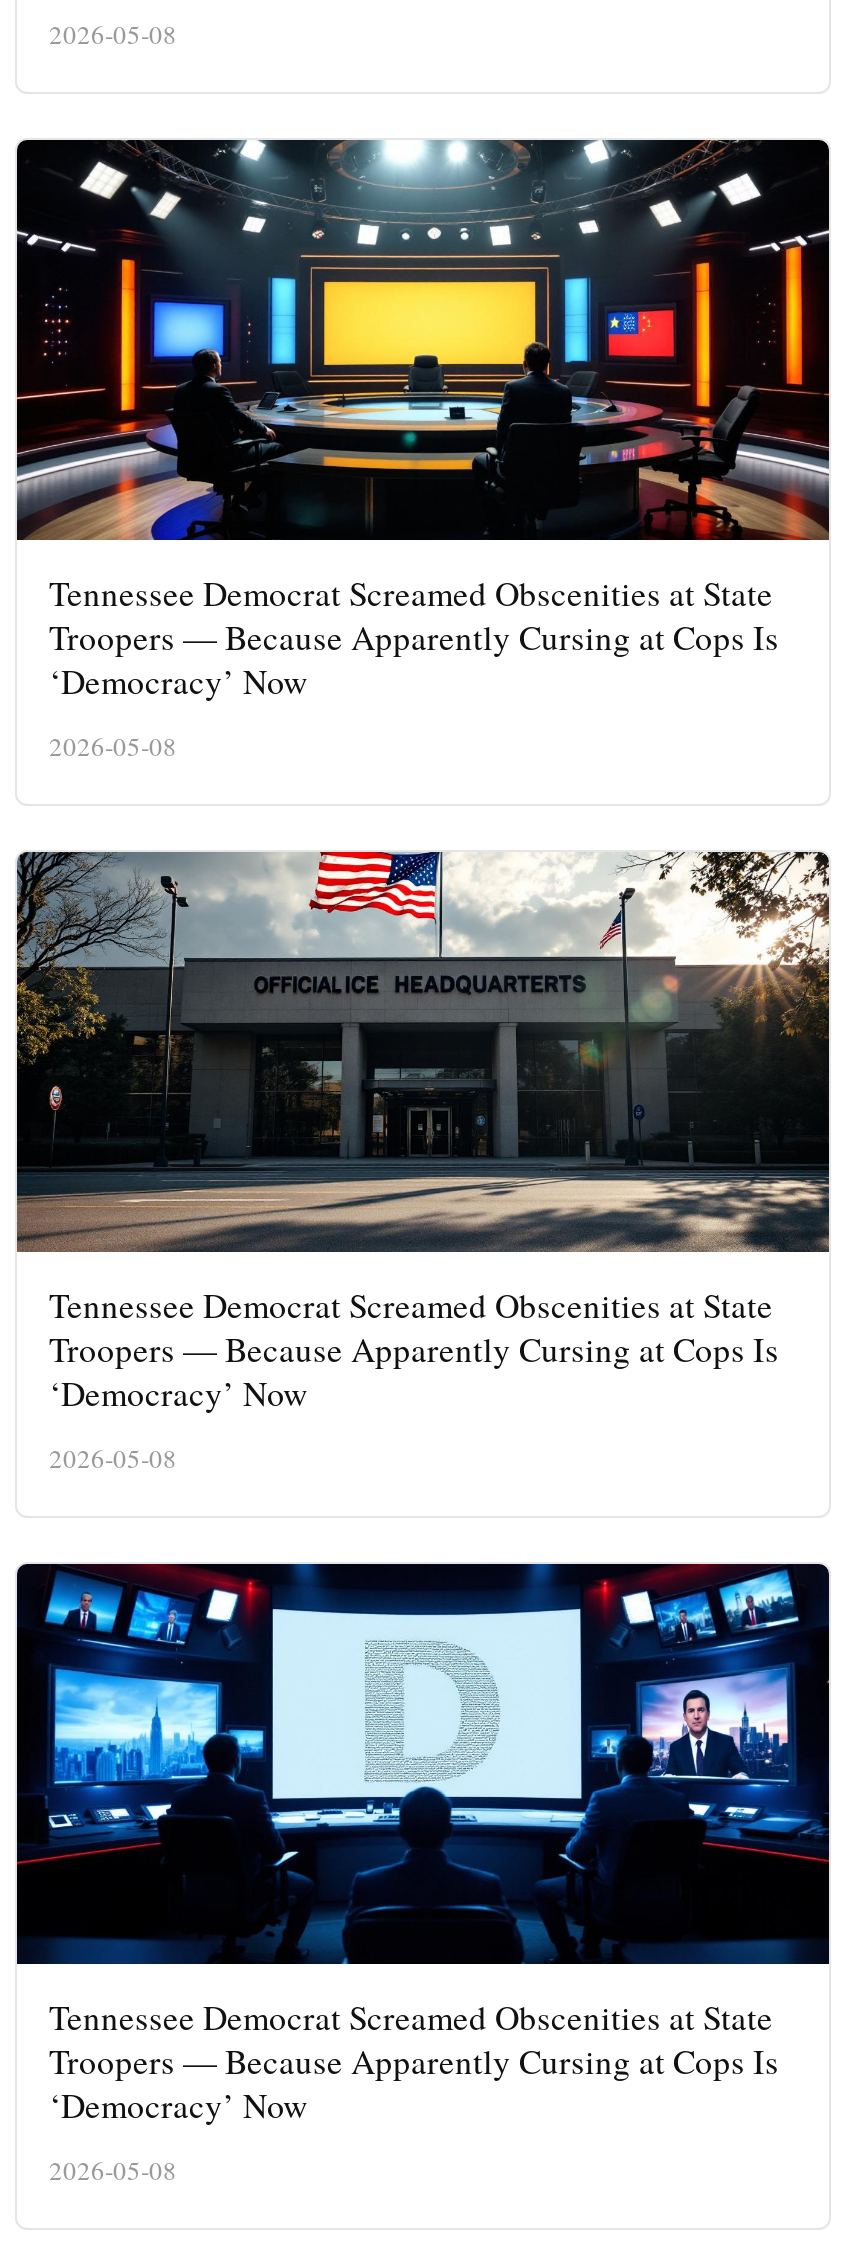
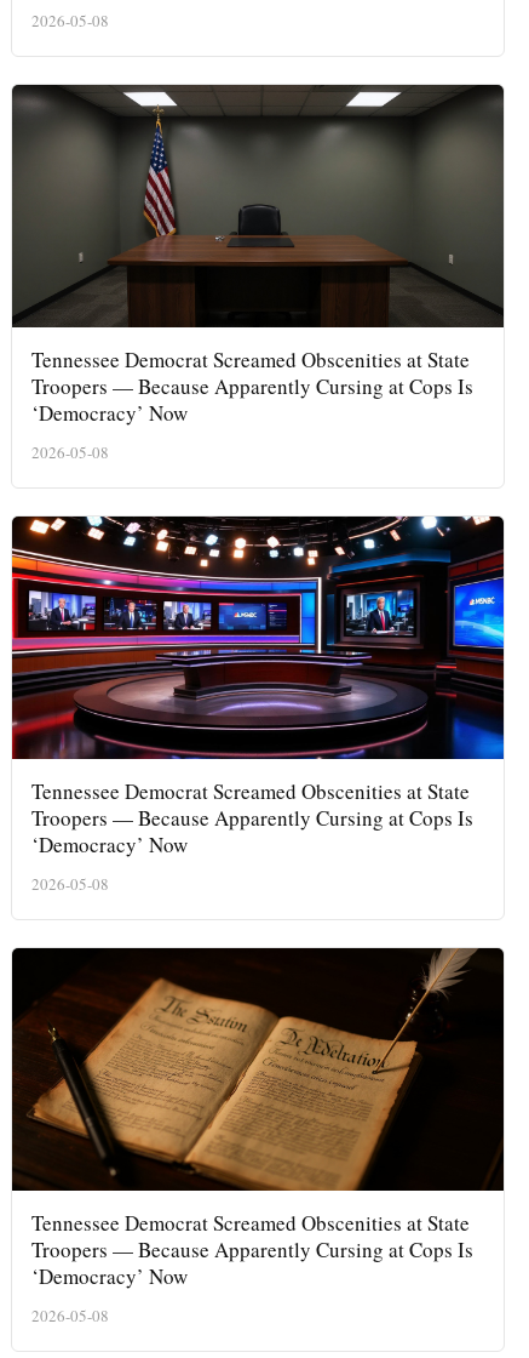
[17,138,831,542] [image] -> [12,84,504,329] [image]
[15,850,831,1254] [image] -> [11,515,505,760] [image]
[17,1562,829,1966] [image] -> [12,947,504,1192] [image]

